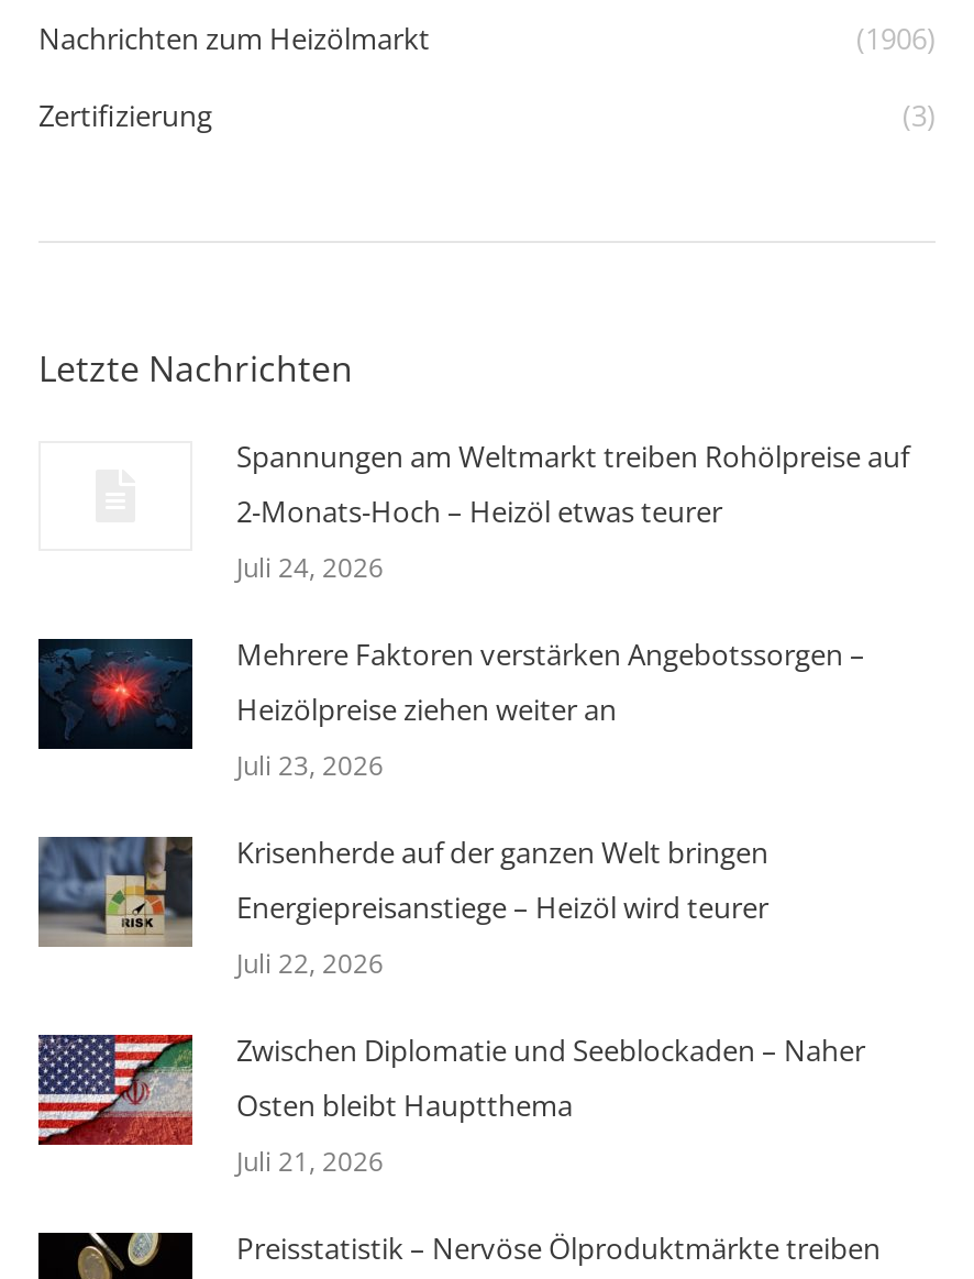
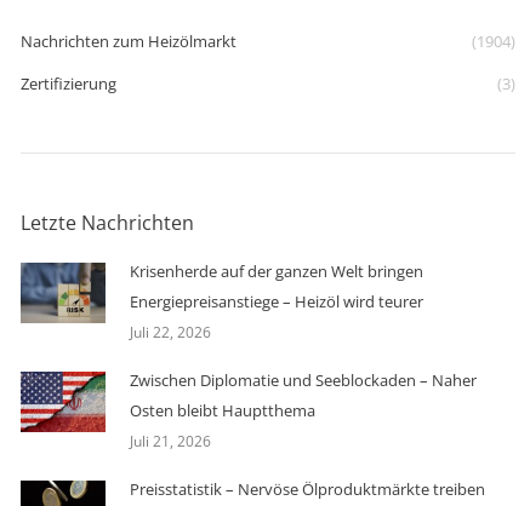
[856,19,936,59] (1906) -> [472,31,515,52] (1904)
[36,437,909,785] [image] | Spannungen am Weltmarkt treiben Rohölpreise auf | 2-Monats-Hoch – Heizöl etwas teurer | Juli 24, 2026 | Mehrere Faktoren verstärken Angebotssorgen – | Heizölpreise ziehen weiter an | Juli 23, 2026 -> none

